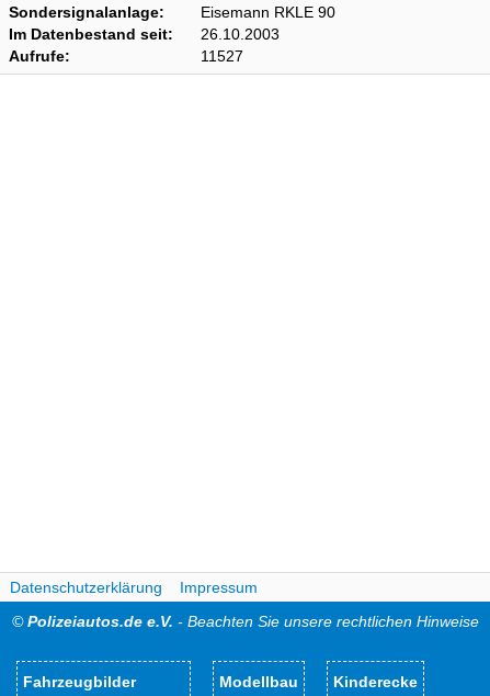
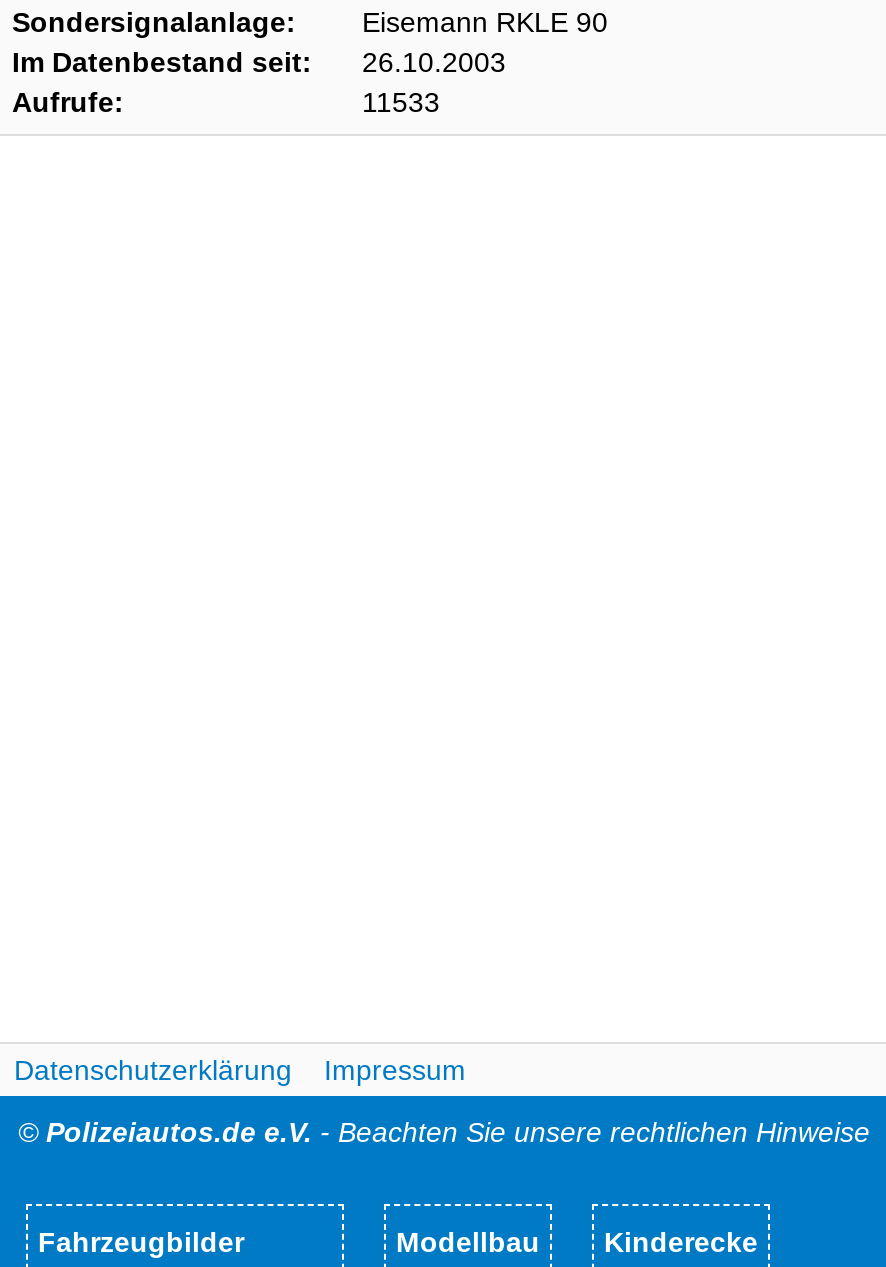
[201,47,243,65] 11527 -> [362,86,440,118] 11533

